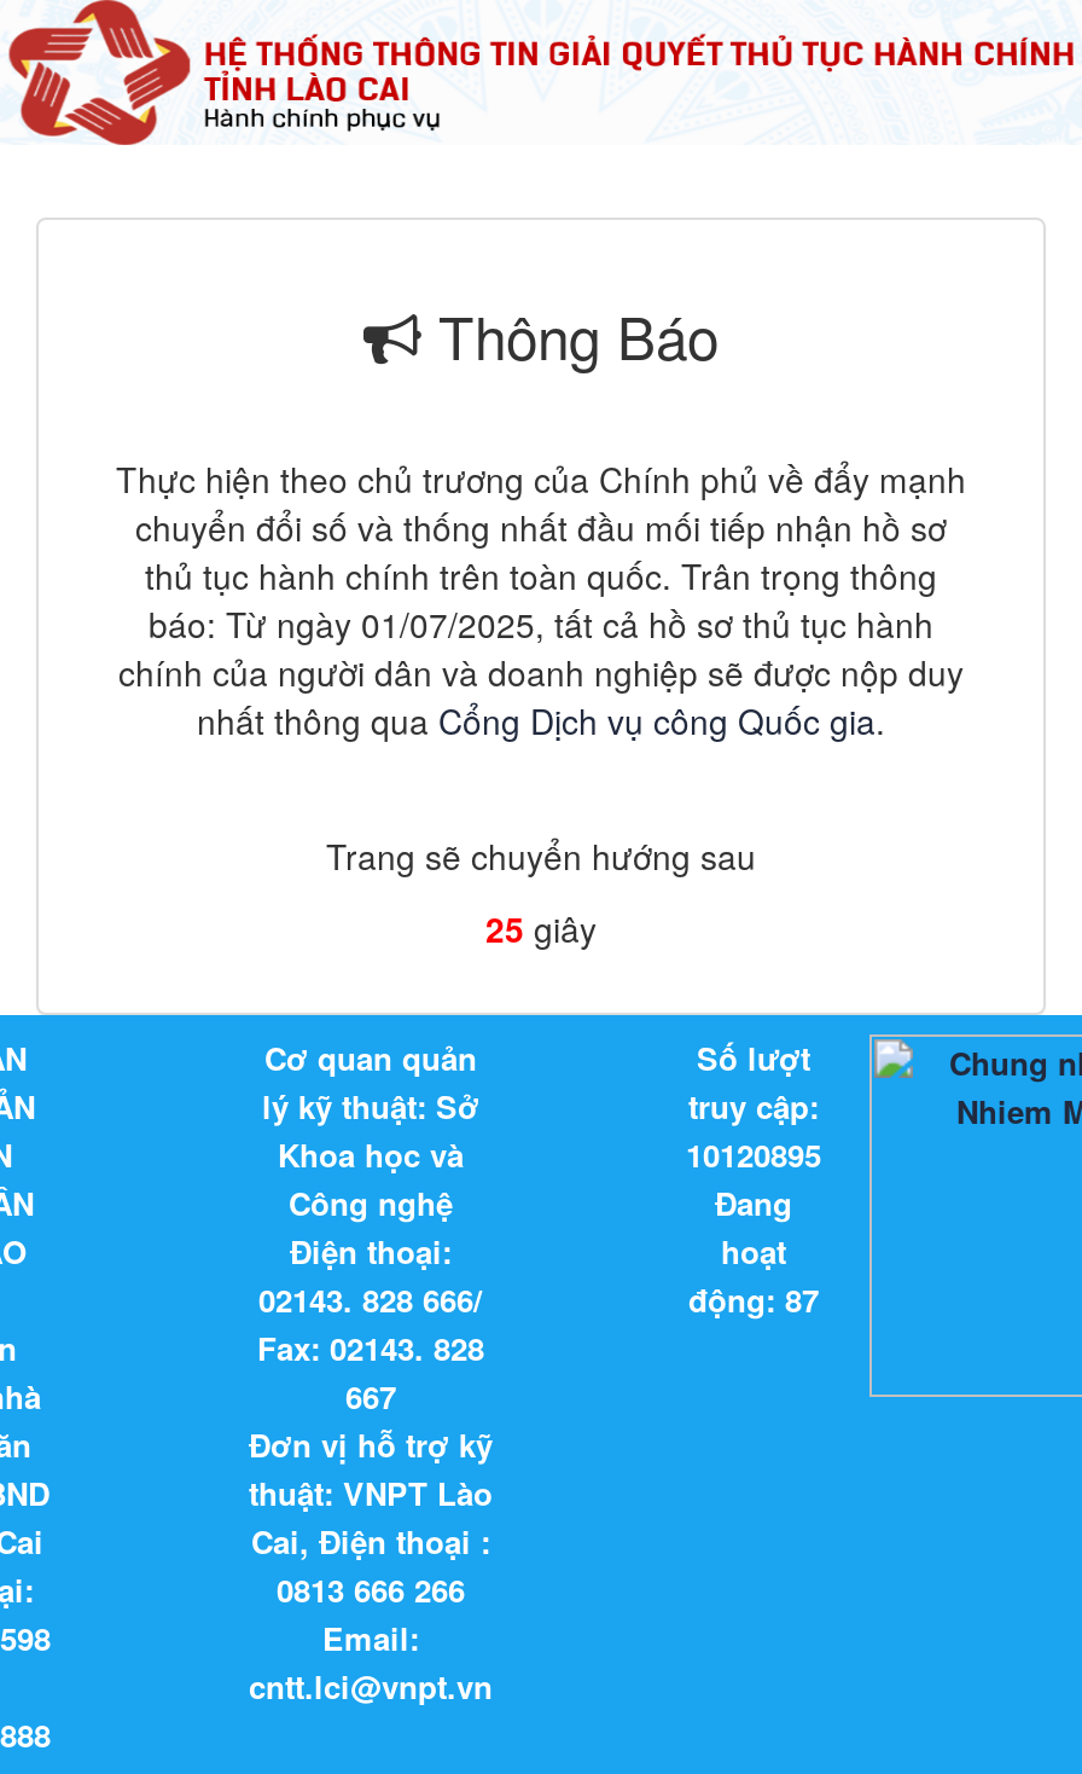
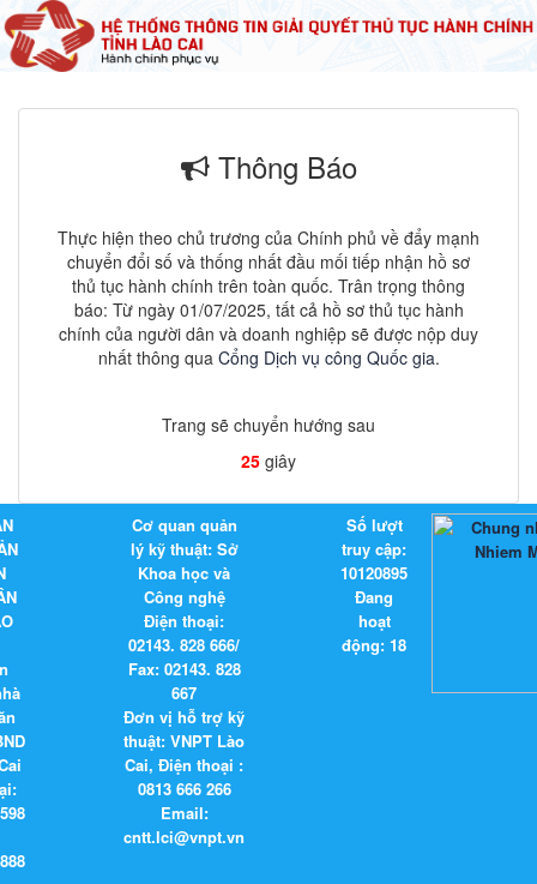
[688,1276,819,1322] động: 87 -> [342,633,406,656] động: 18

